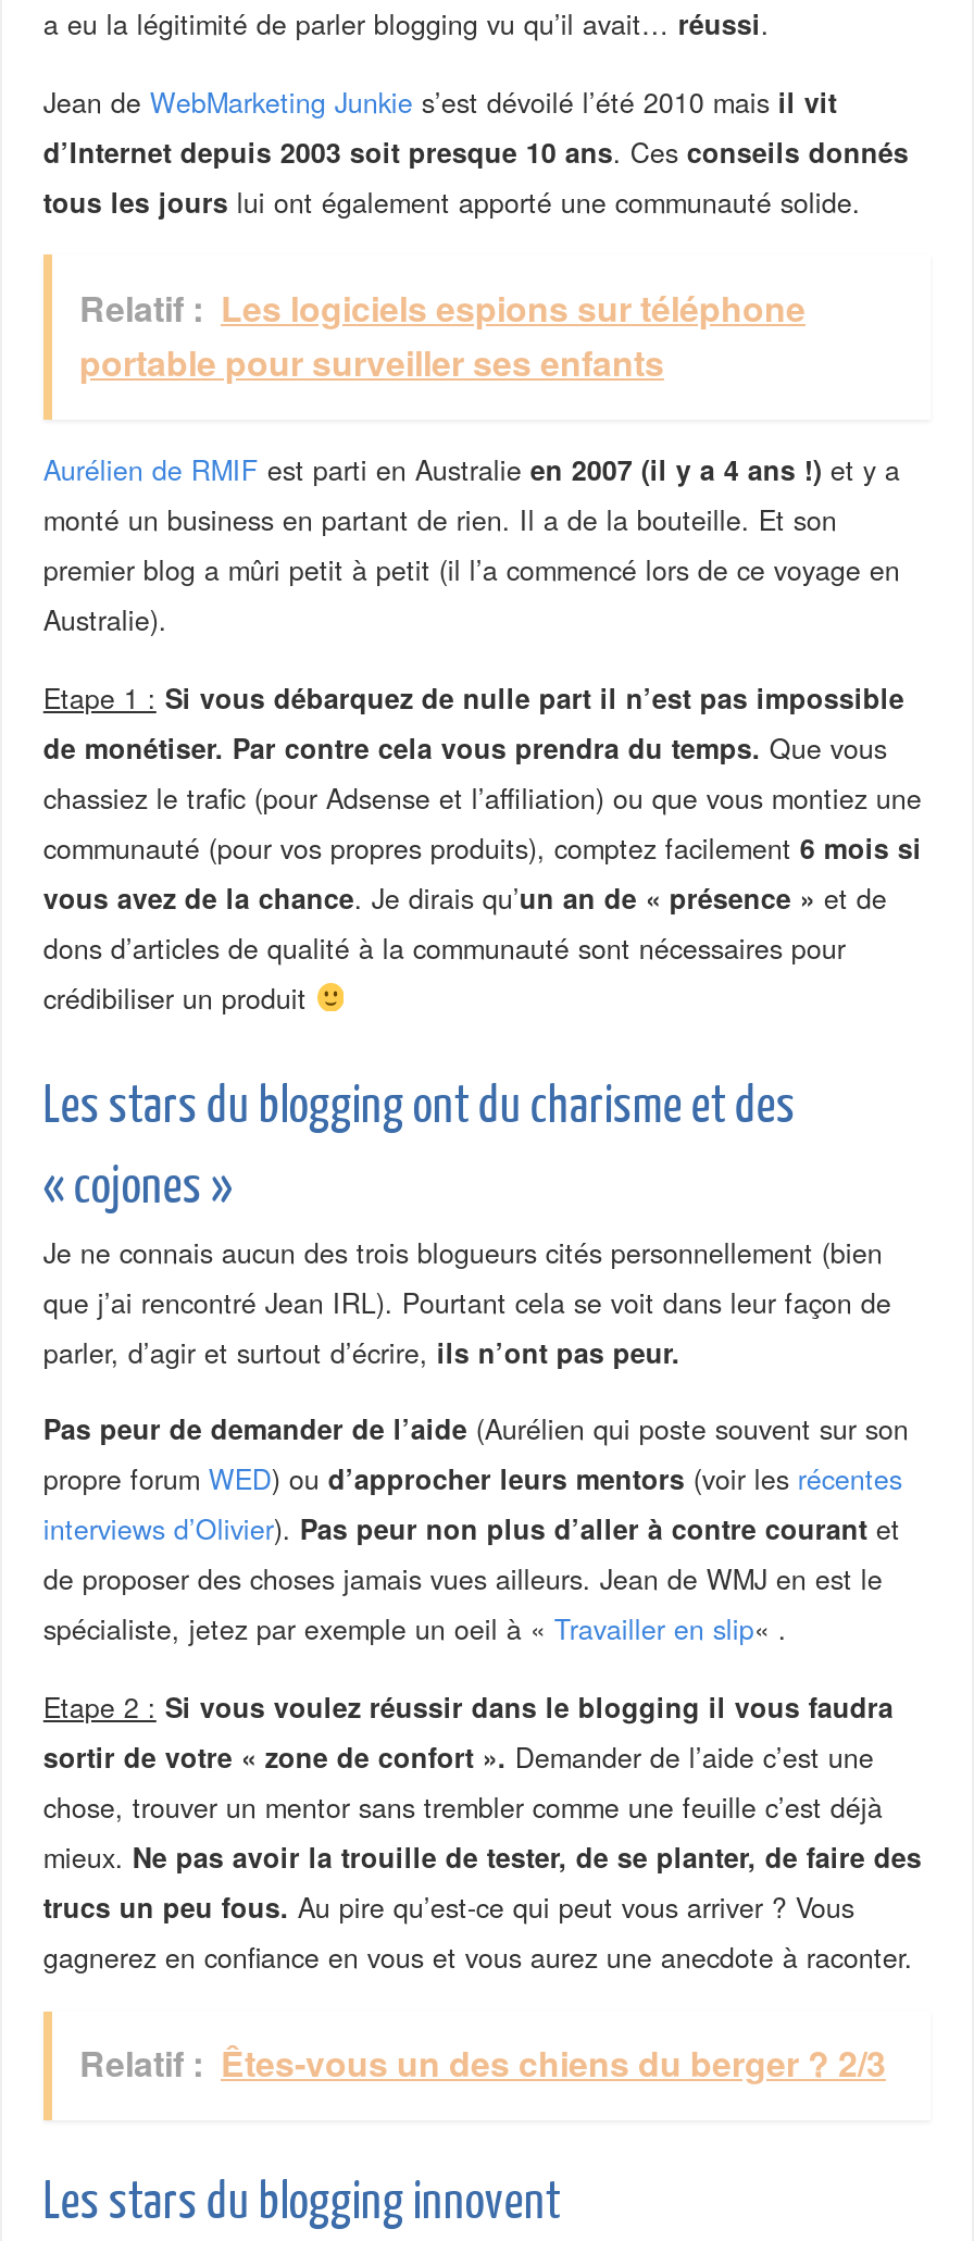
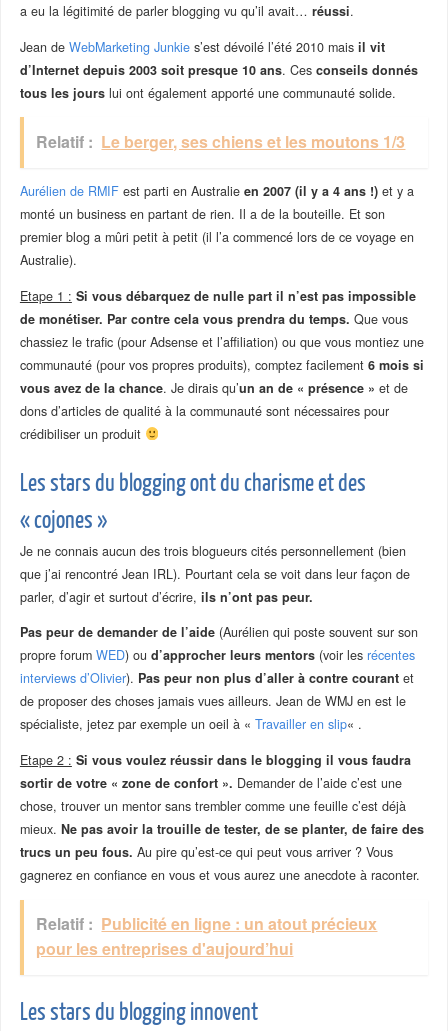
[79,283,806,387] Relatif : Les logiciels espions sur téléphone | portable pour surveiller ses enfants -> [36,130,405,153] Relatif : Le berger, ses chiens et les moutons 1/3
moved [43,451,922,1977] -> [20,182,424,884]: Aurélien de RMIF est parti en Australie en 2007 (il y a 4 ans !) et y a | monté un business en partant de rien. Il a de la bouteille. Et son | premier blog a mûri petit à petit (il l’a commencé lors de ce voyage en | ... | trucs un peu fous. Au pire qu’est-ce qui peut vous arriver ? Vous | gagnerez en confiance en vous et vous aurez une anecdote à raconter.
[79,2038,886,2088] Relatif : Êtes-vous un des chiens du berger ? 2/3 -> [36,912,377,960] Relatif : Publicité en ligne : un atout précieux | pour les entreprises d'aujourd’hui

